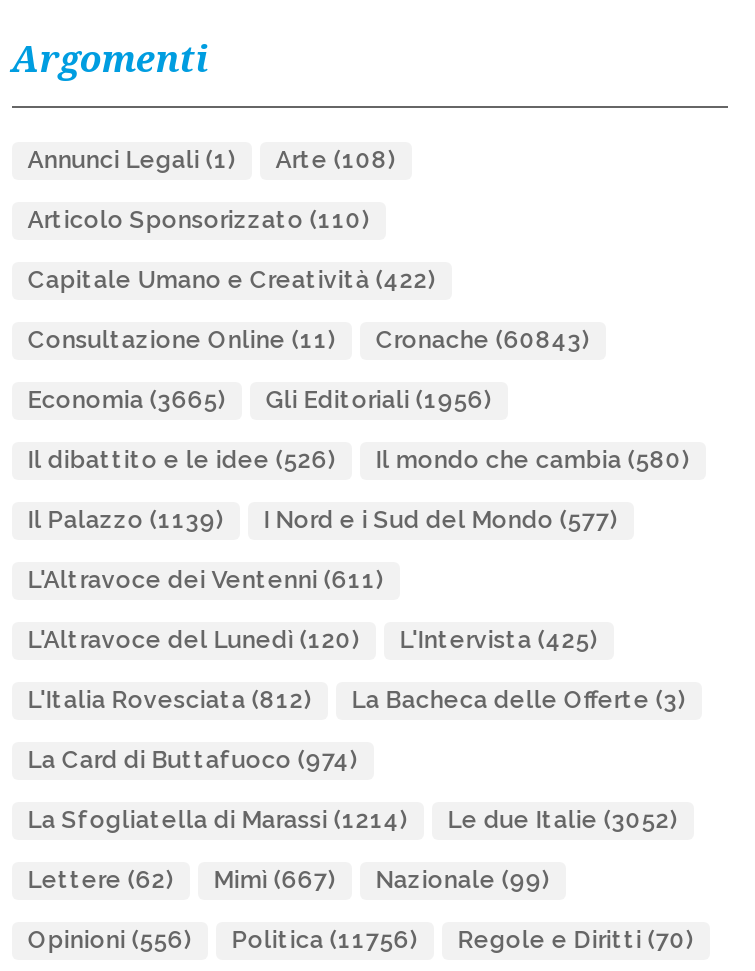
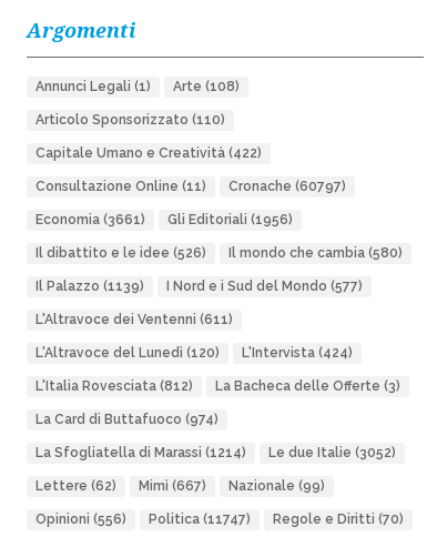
[28,326,590,354] Consultazione Online (11) Cronache (60843) -> [35,179,346,194] Consultazione Online (11) Cronache (60797)
[28,386,492,414] Economia (3665) Gli Editoriali (1956) -> [35,212,293,227] Economia (3661) Gli Editoriali (1956)
[28,626,598,654] L'Altravoce del Lunedì (120) L'Intervista (425) -> [35,345,352,361] L'Altravoce del Lunedì (120) L'Intervista (424)
[28,926,694,954] Opinioni (556) Politica (11756) Regole e Diritti (70) -> [35,511,404,527] Opinioni (556) Politica (11747) Regole e Diritti (70)

